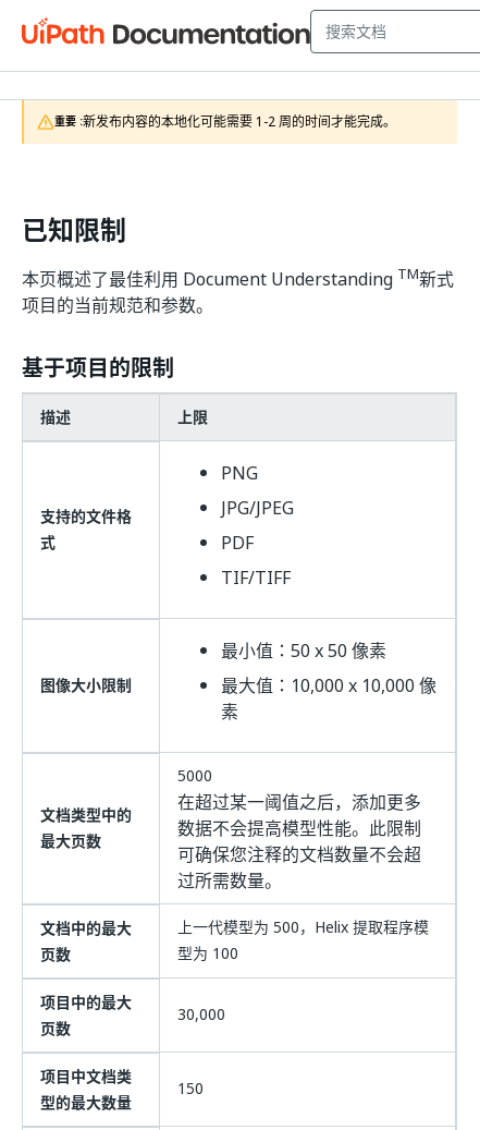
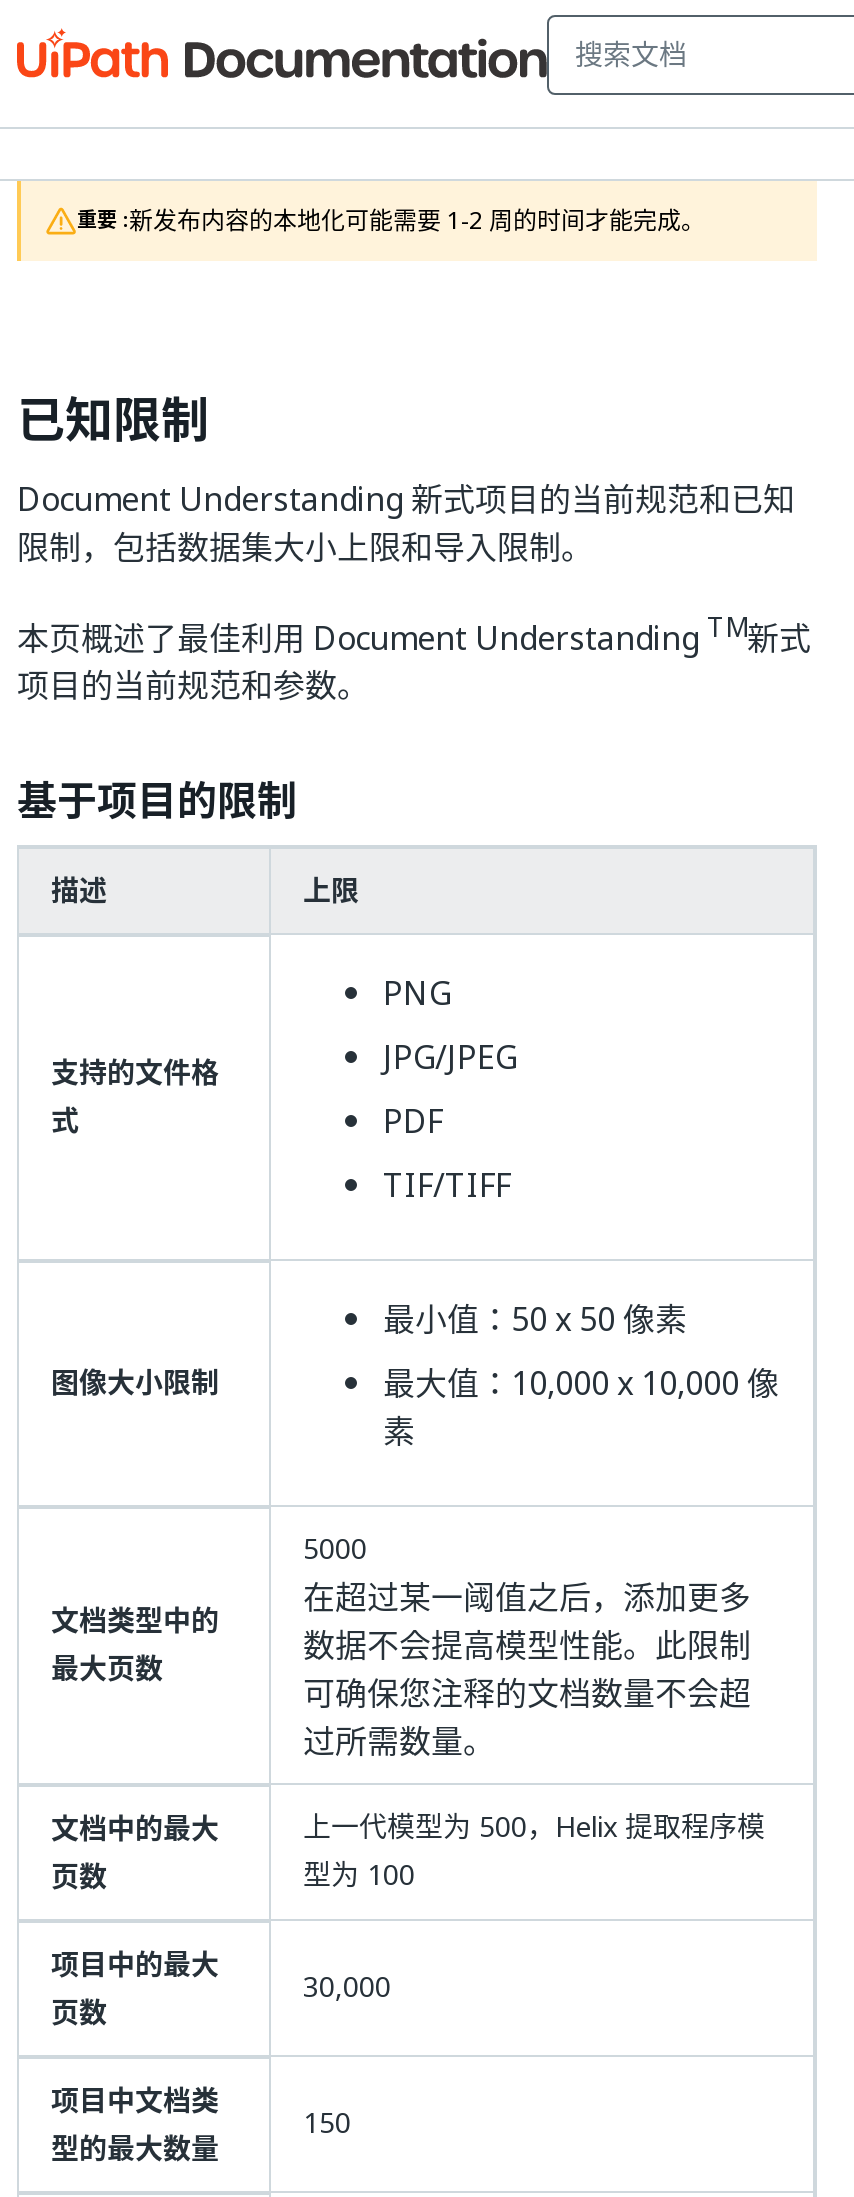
none -> [17,475,795,571] Document Understanding 新式项目的当前规范和已知 | 限制，包括数据集大小上限和导入限制。

